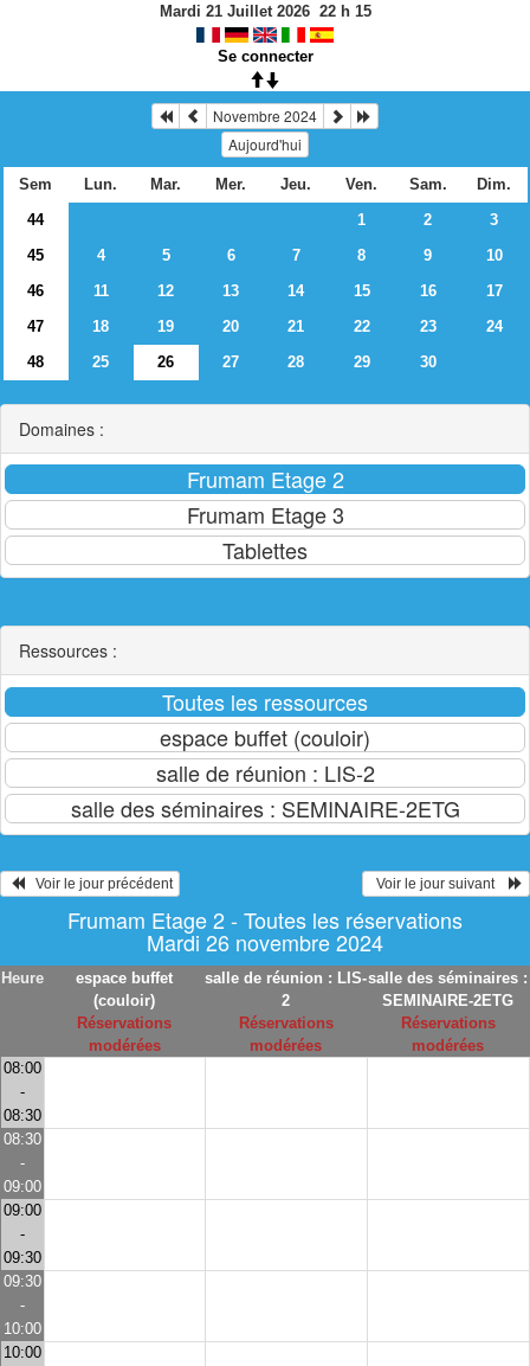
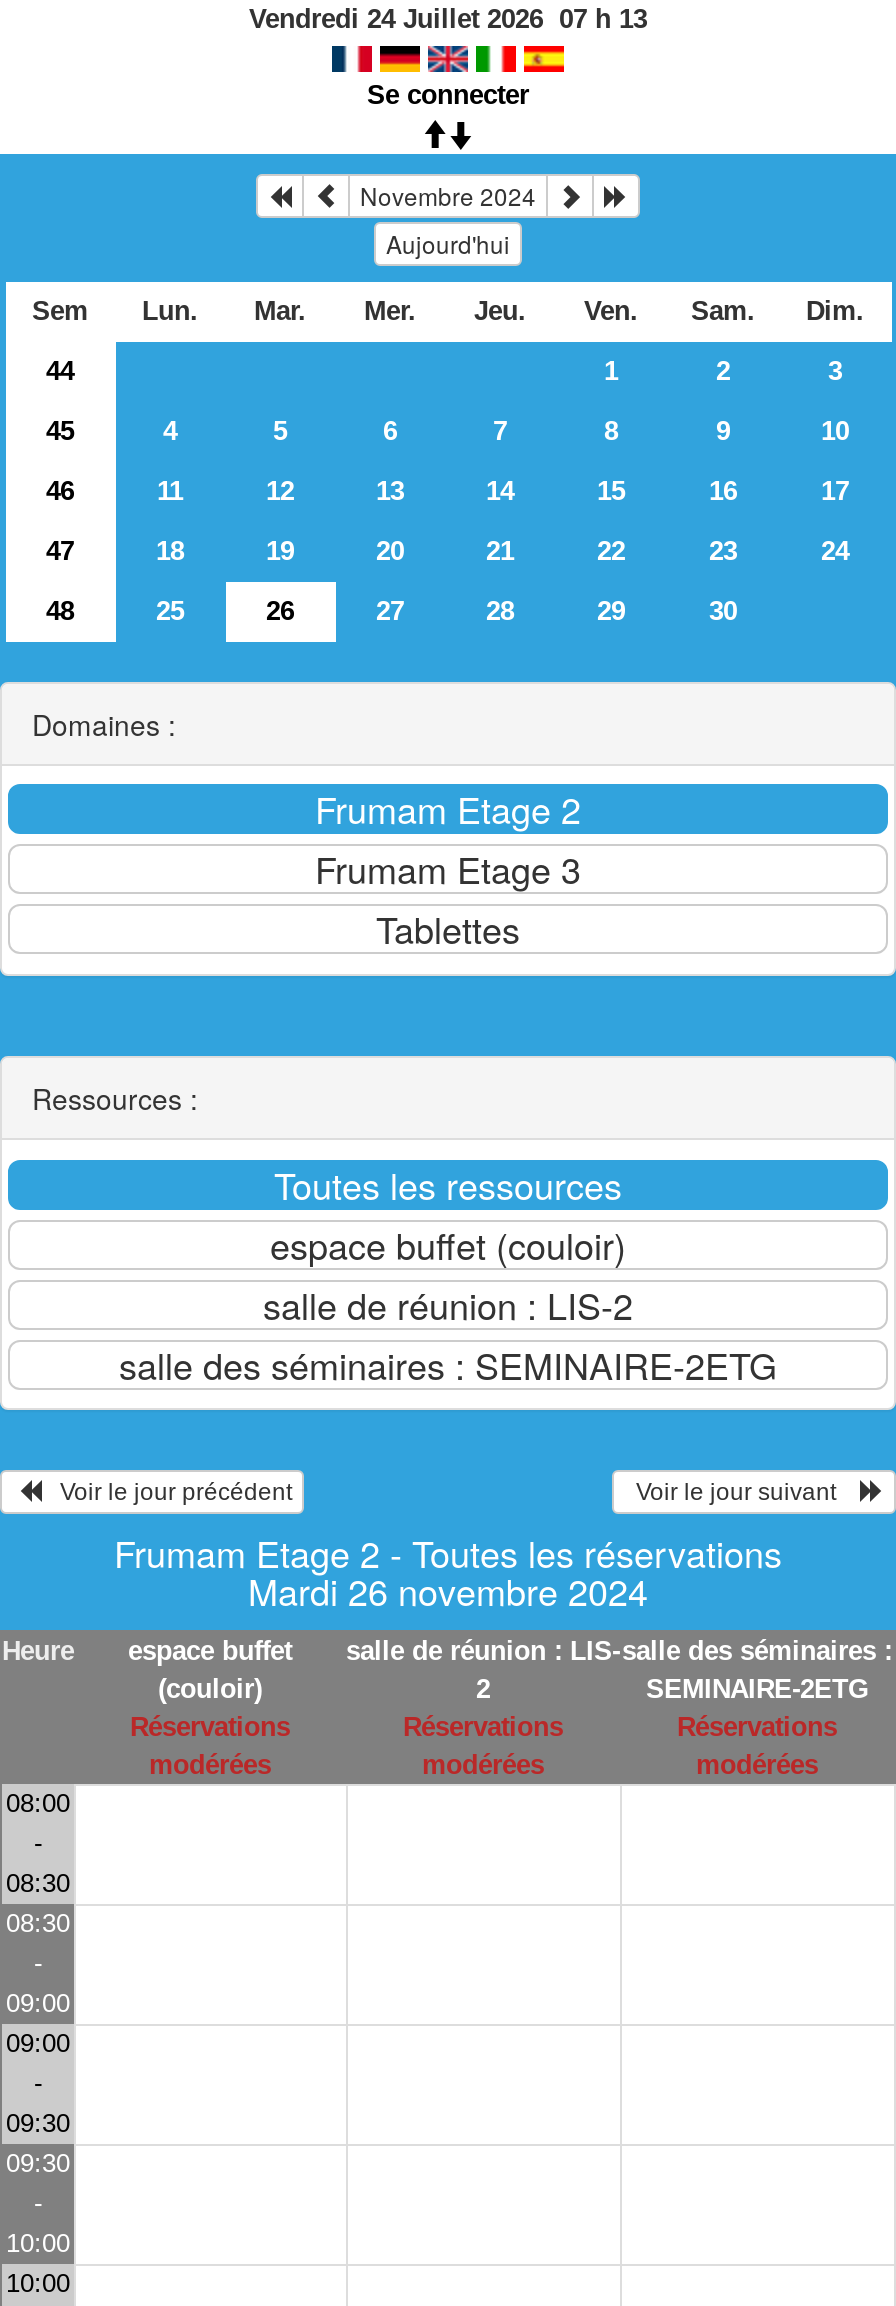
[159,2,371,20] Mardi 21 Juillet 2026 22 h 15 -> [249,4,647,34] Vendredi 24 Juillet 2026 07 h 13

